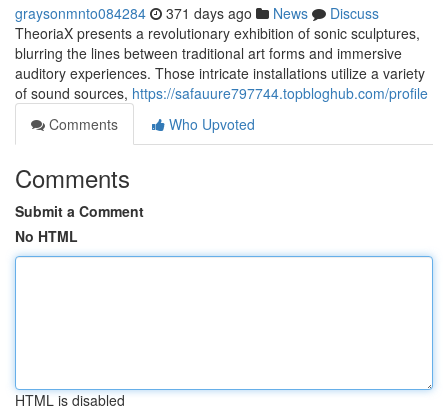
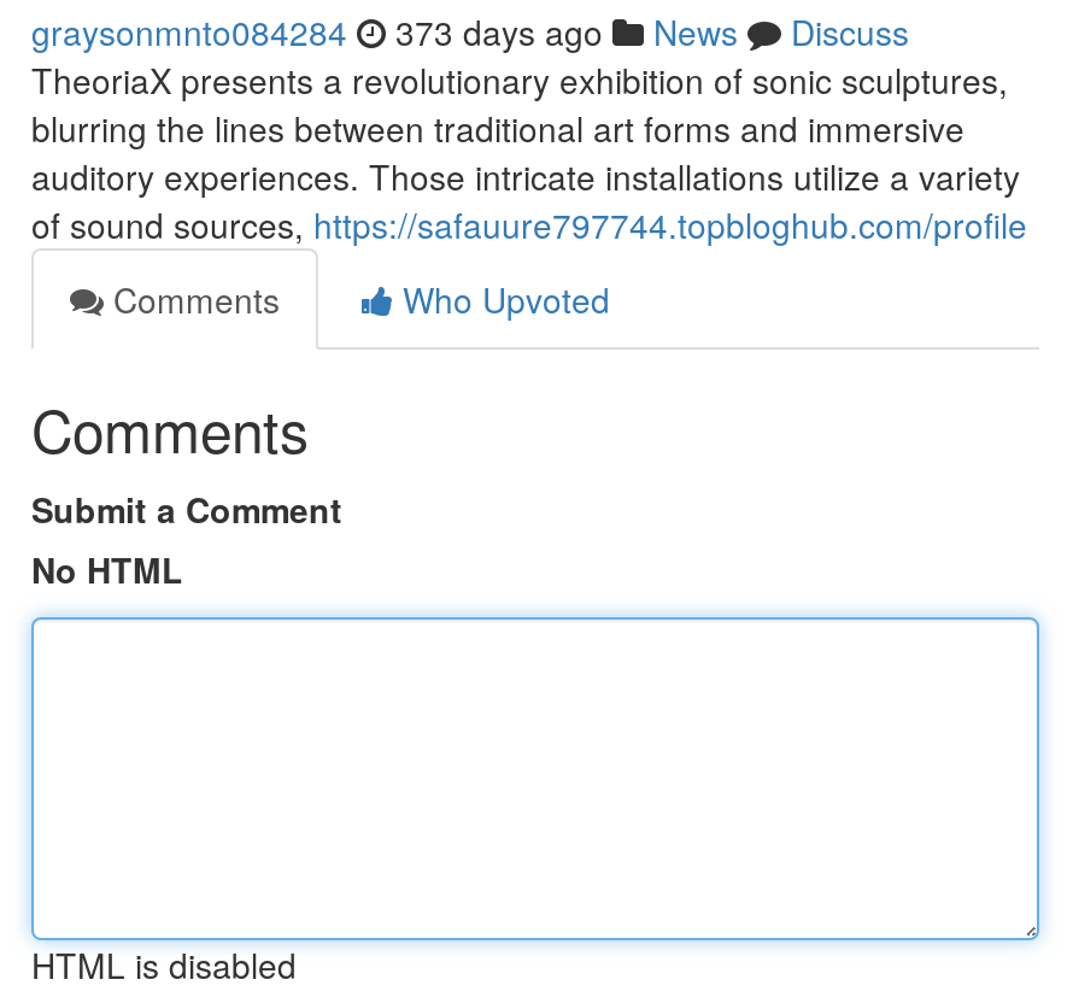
[15,3,379,23] graysonmnto084284 371 days ago News Discuss -> [31,7,909,55] graysonmnto084284 373 days ago News Discuss

